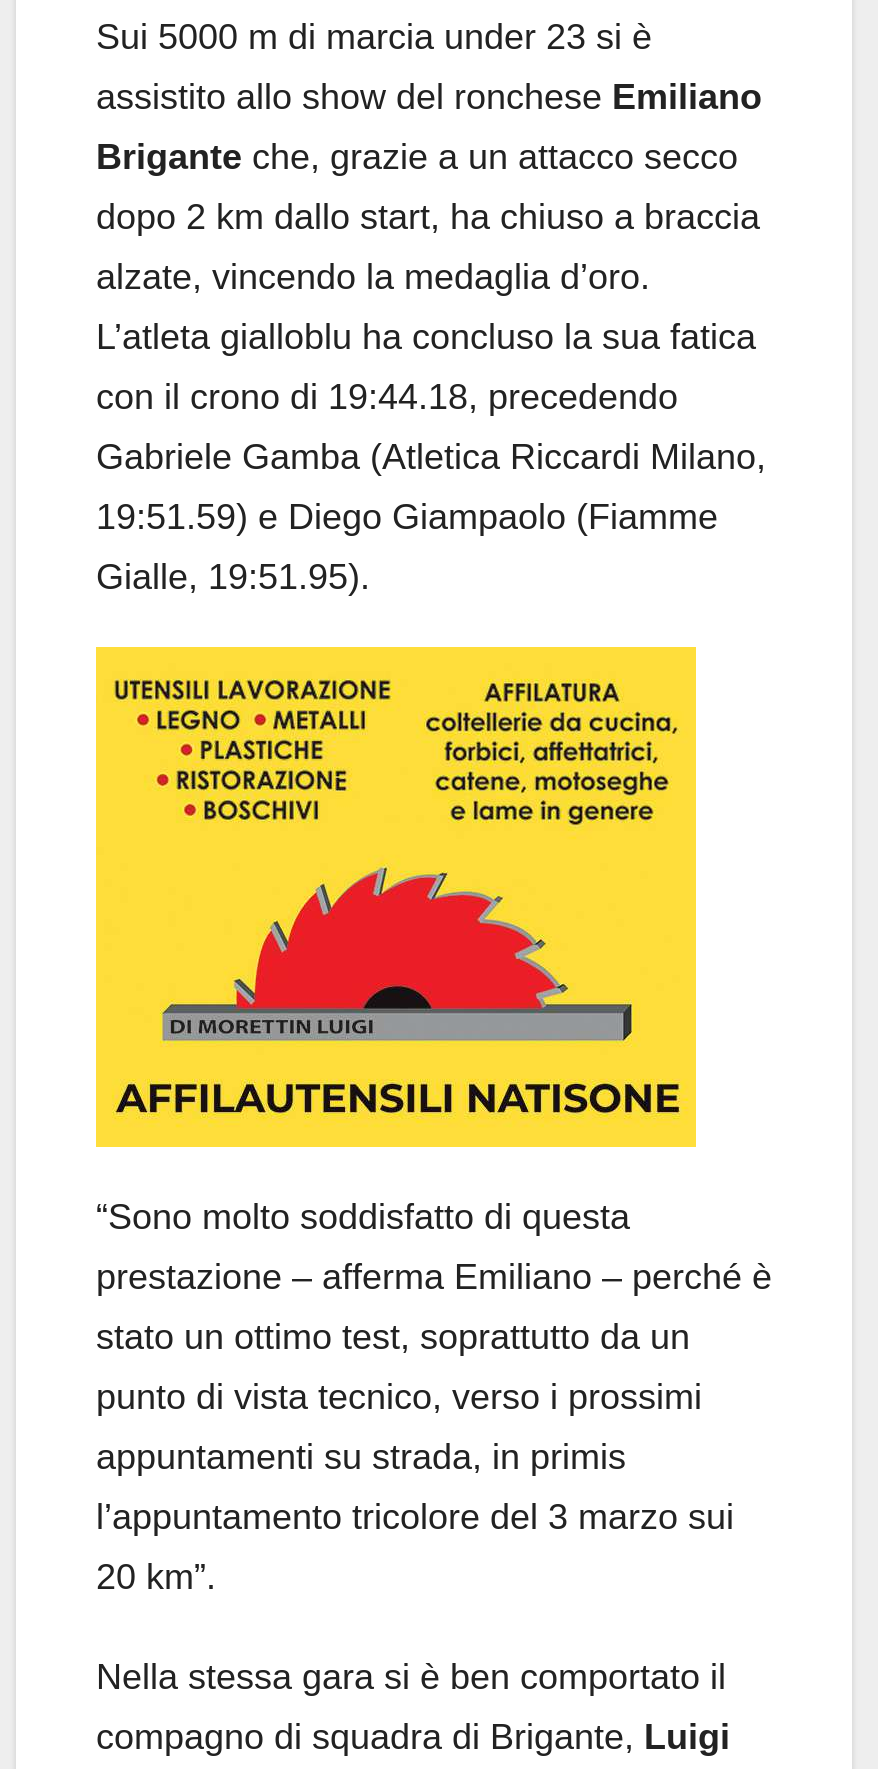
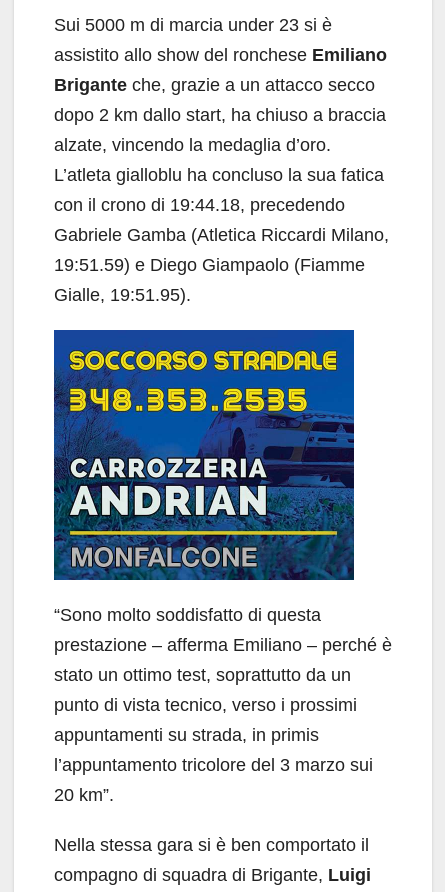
[94,645,698,1149] [image] -> [53,329,355,581] [image]

